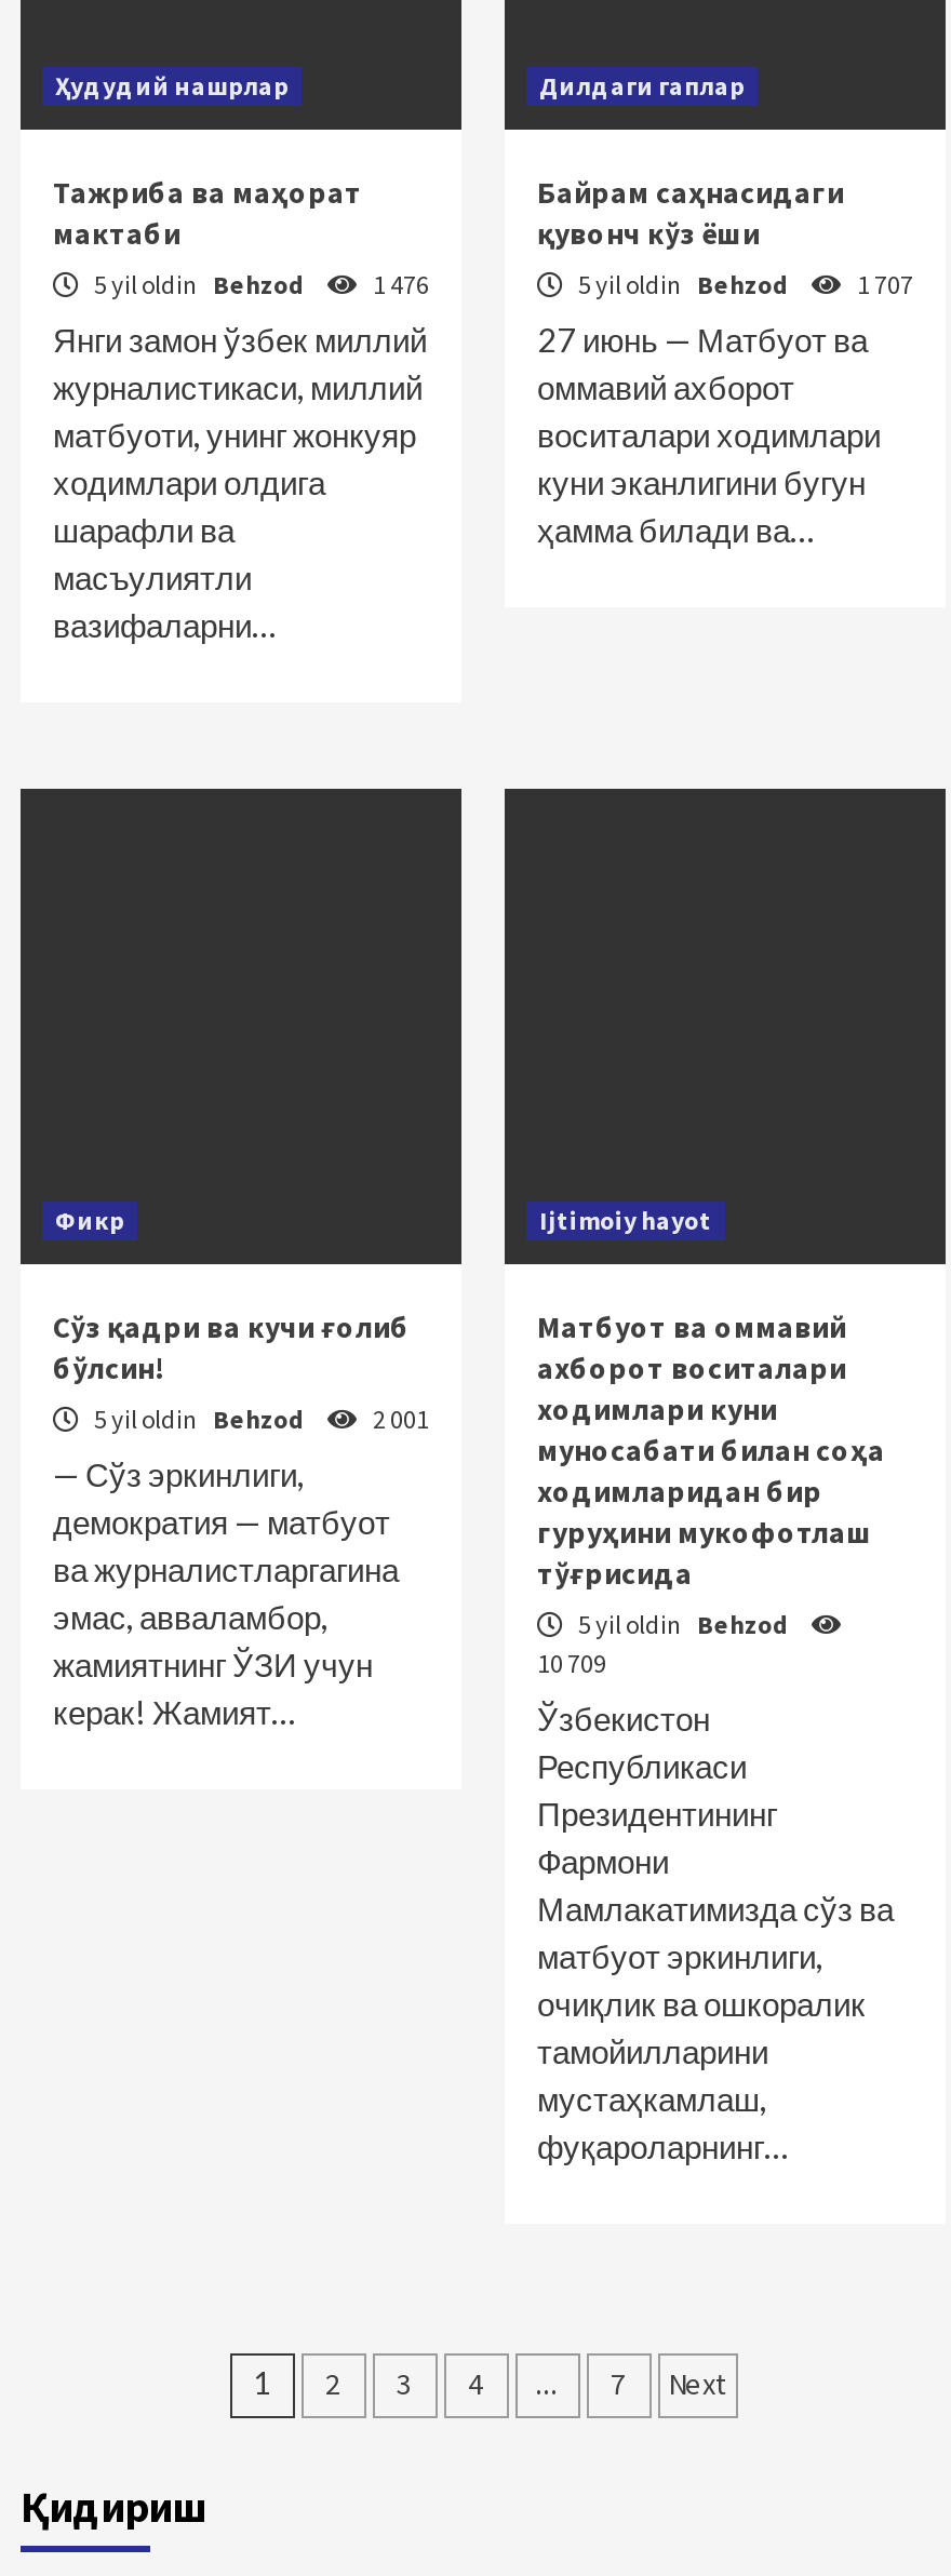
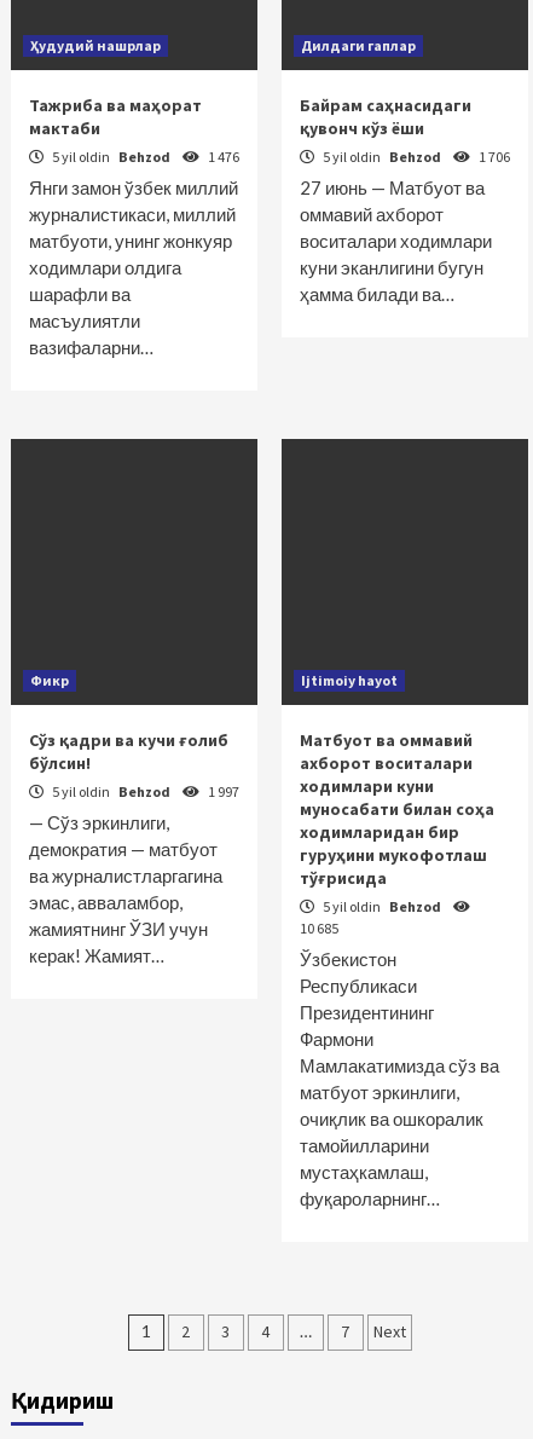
[574,268,913,300] 5 yil oldin Behzod 1 707 -> [320,148,510,166] 5 yil oldin Behzod 1 706
[90,1403,429,1435] 5 yil oldin Behzod 2 001 -> [50,782,239,801] 5 yil oldin Behzod 1 997
[537,1647,606,1679] 10 709 -> [300,919,338,937] 10 685

